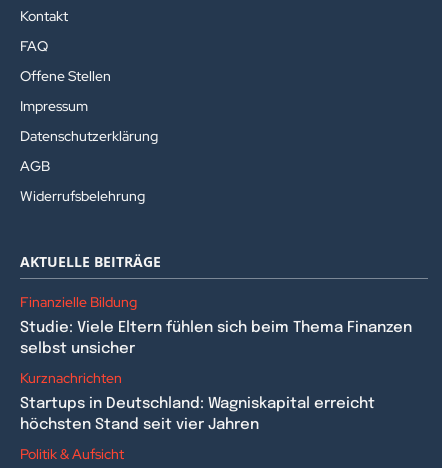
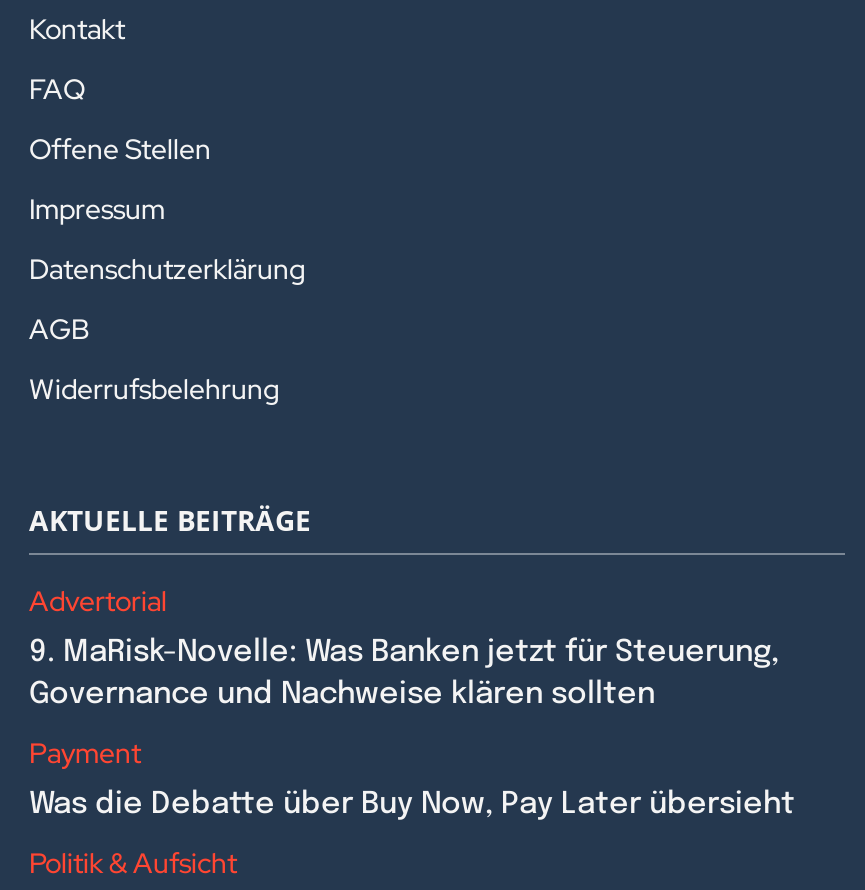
[20,293,137,311] Finanzielle Bildung -> [29,583,167,619] Advertorial
[20,320,412,357] Studie: Viele Eltern fühlen sich beim Thema Finanzen | selbst unsicher -> [29,637,779,711] 9. MaRisk-Novelle: Was Banken jetzt für Steuerung, | Governance und Nachweise klären sollten
[20,369,122,387] Kurznachrichten -> [29,735,141,771] Payment
[20,396,375,433] Startups in Deutschland: Wagniskapital erreicht | höchsten Stand seit vier Jahren -> [29,789,795,821] Was die Debatte über Buy Now, Pay Later übersieht

